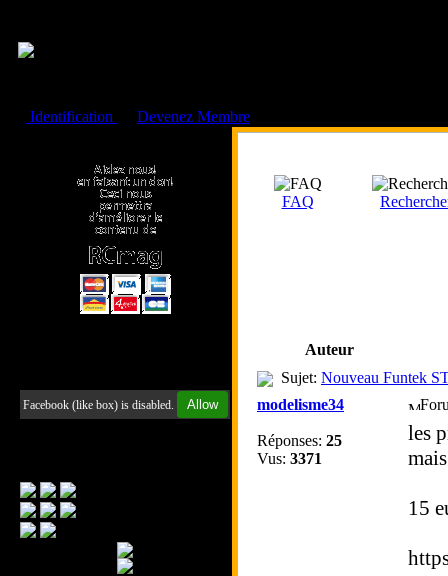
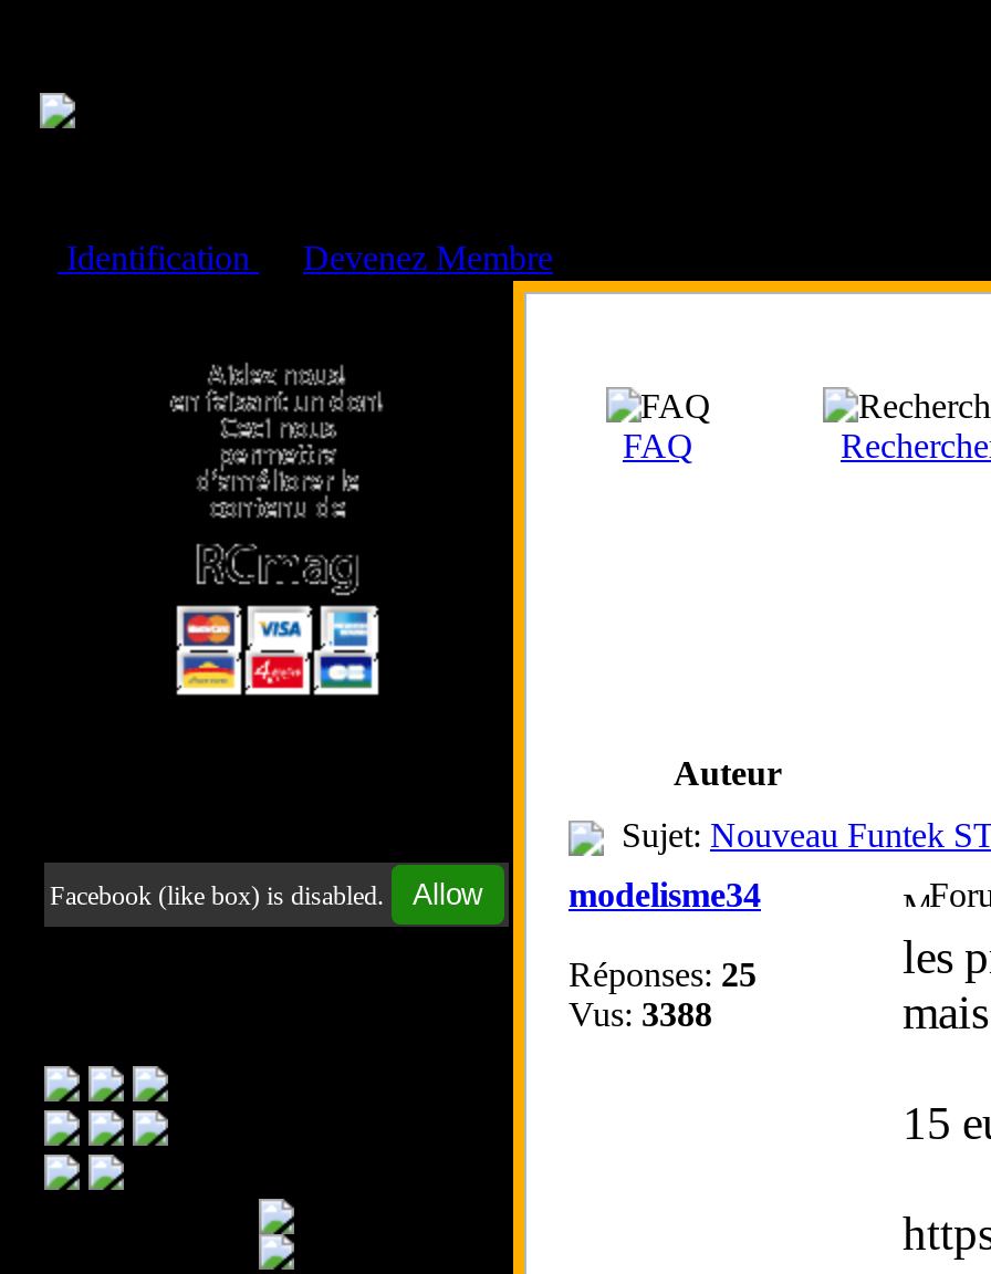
[257,450,322,467] Vus: 3371 -> [568,995,712,1033] Vus: 3388

